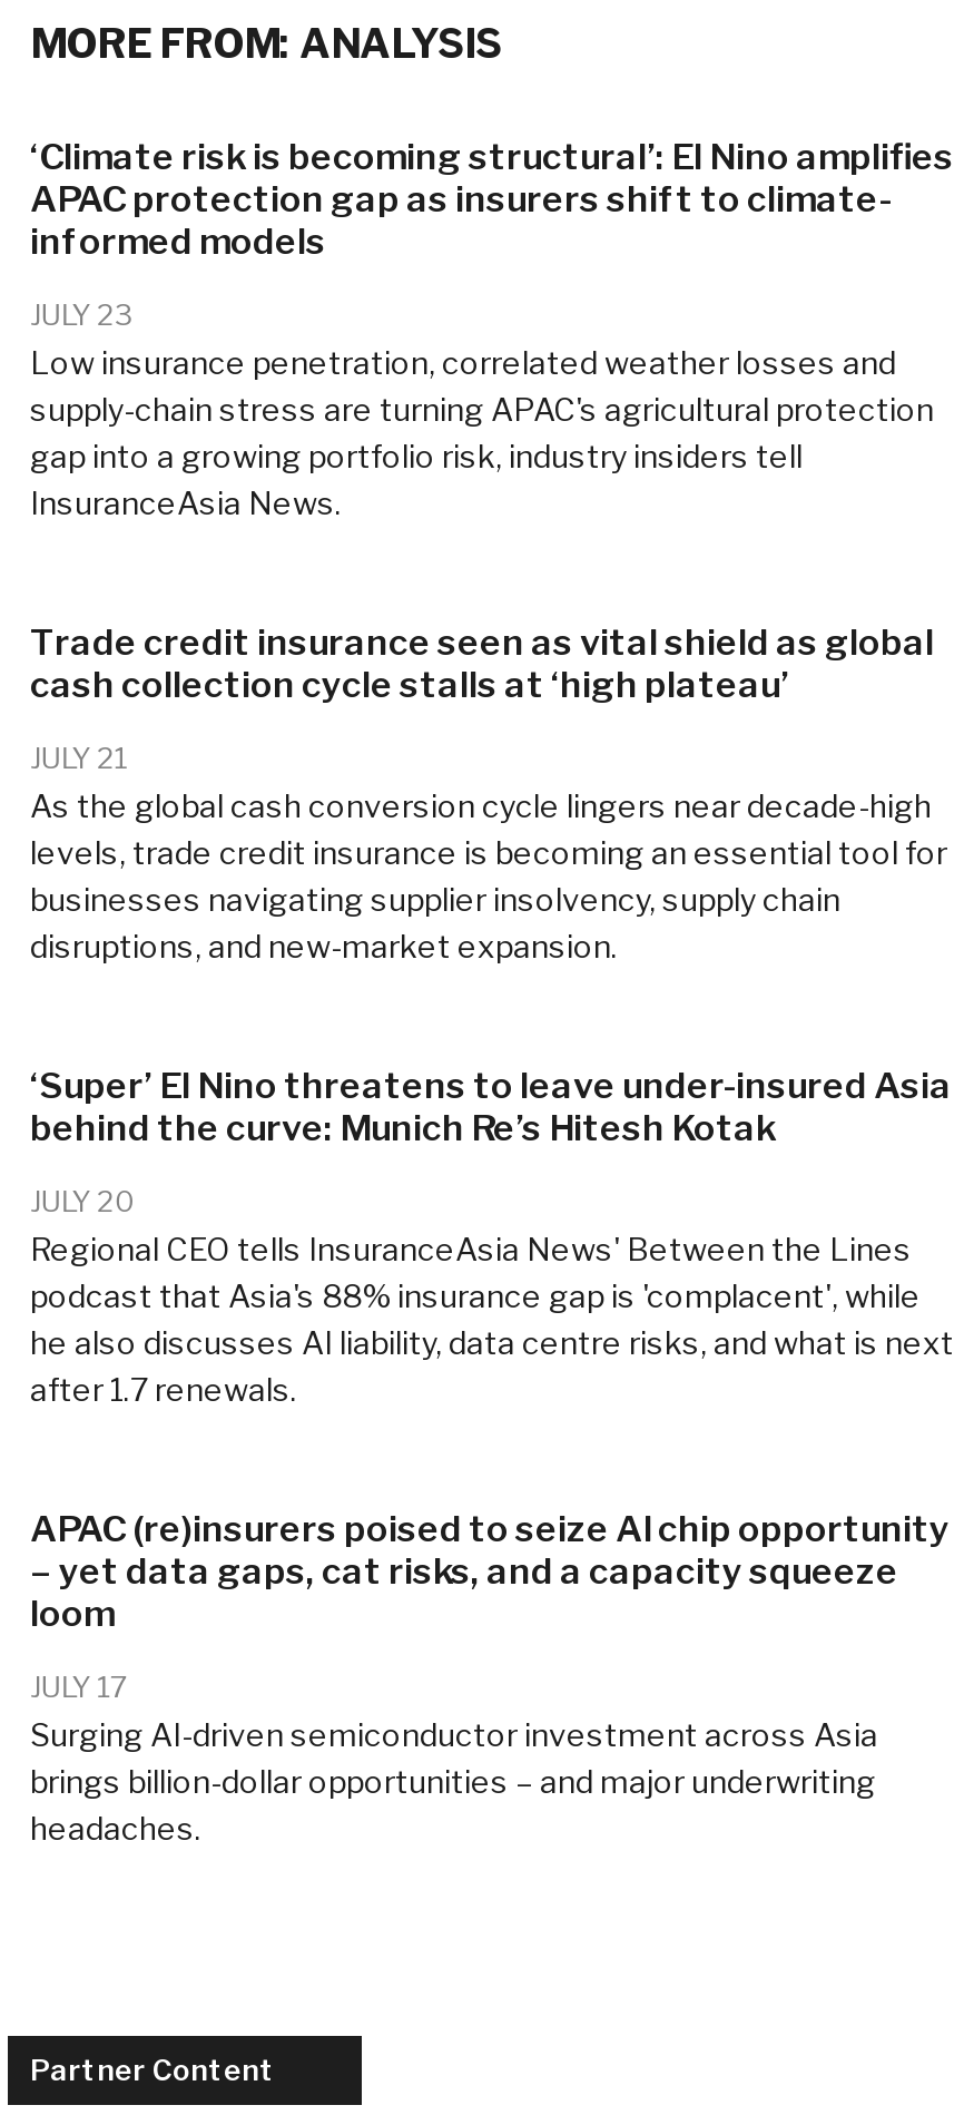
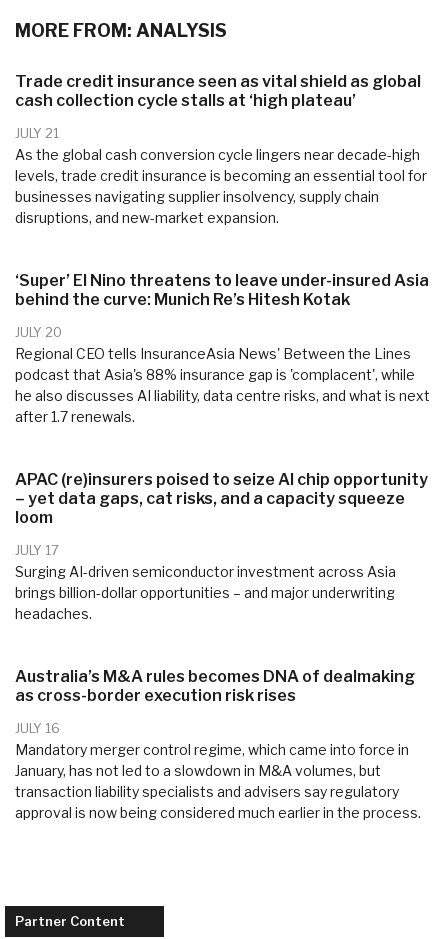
[30,137,954,522] ‘Climate risk is becoming structural’: El Nino amplifies | APAC protection gap as insurers shift to climate- | informed models | JULY 23 | Low insurance penetration, correlated weather losses and | supply-chain stress are turning APAC's agricultural protection | gap into a growing portfolio risk, industry insiders tell | InsuranceAsia News. -> none
moved [30,622,954,1847] -> [15,72,430,622]: Trade credit insurance seen as vital shield as global | cash collection cycle stalls at ‘high plateau’ | JULY 21 | ... | brings billion-dollar opportunities – and major underwriting | headaches.
none -> [15,667,421,821] Australia’s M&A rules becomes DNA of dealmaking | as cross-border execution risk rises | JULY 16 | Mandatory merger control regime, which came into force in | January, has not led to a slowdown in M&A volumes, but | transaction liability specialists and advisers say regulatory | approval is now being considered much earlier in the process.

